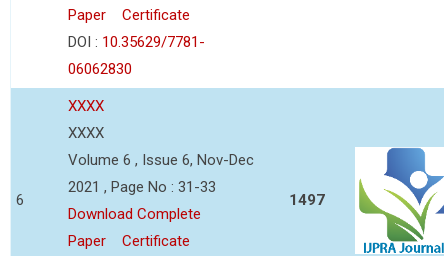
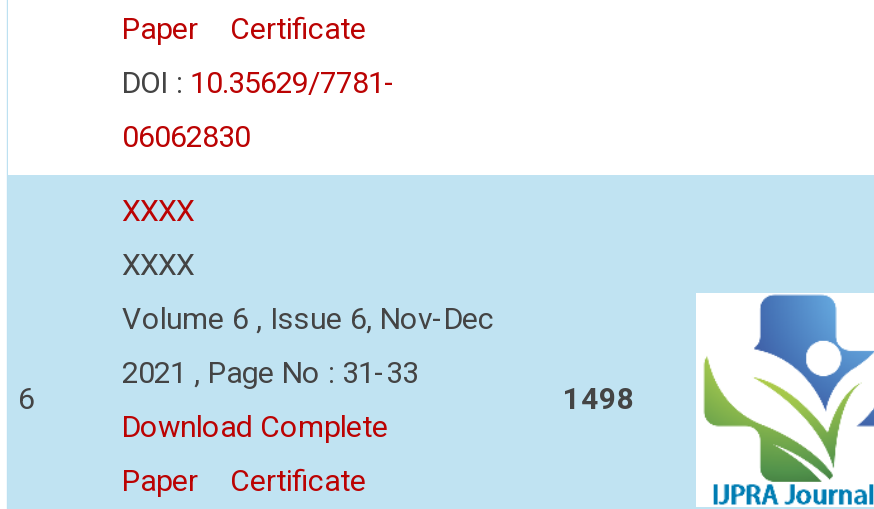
[288,191,324,209] 1497 -> [563,380,635,416] 1498

